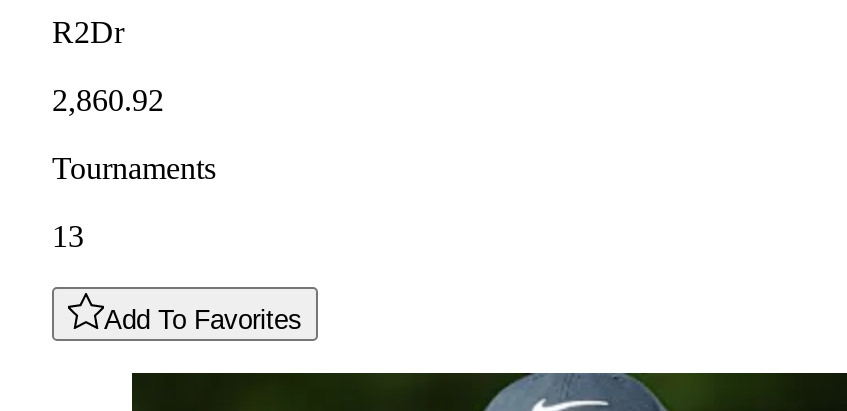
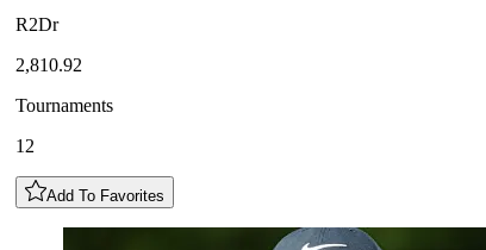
[52,83,164,117] 2,860.92 -> [15,55,82,75] 2,810.92
[52,219,84,253] 13 -> [15,135,35,156] 12

